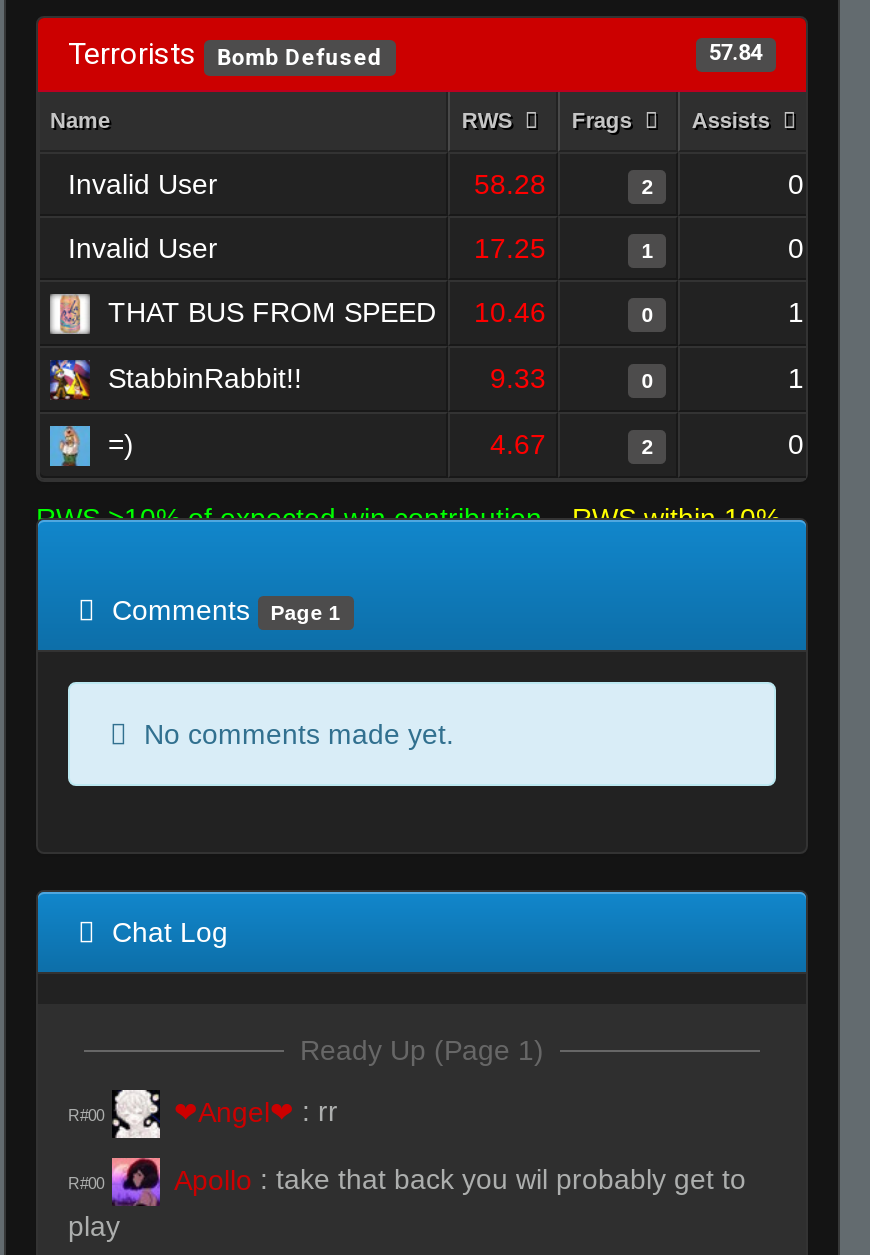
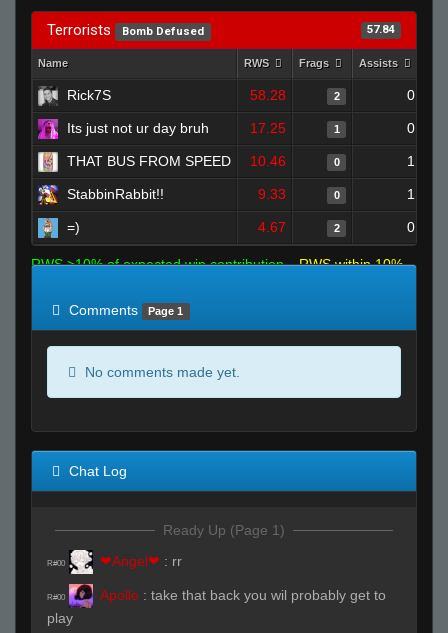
[68,168,218,200] Invalid User -> [67,87,111,103] Rick7S
[68,232,218,264] Invalid User -> [67,120,209,136] Its just not ur day bruh

